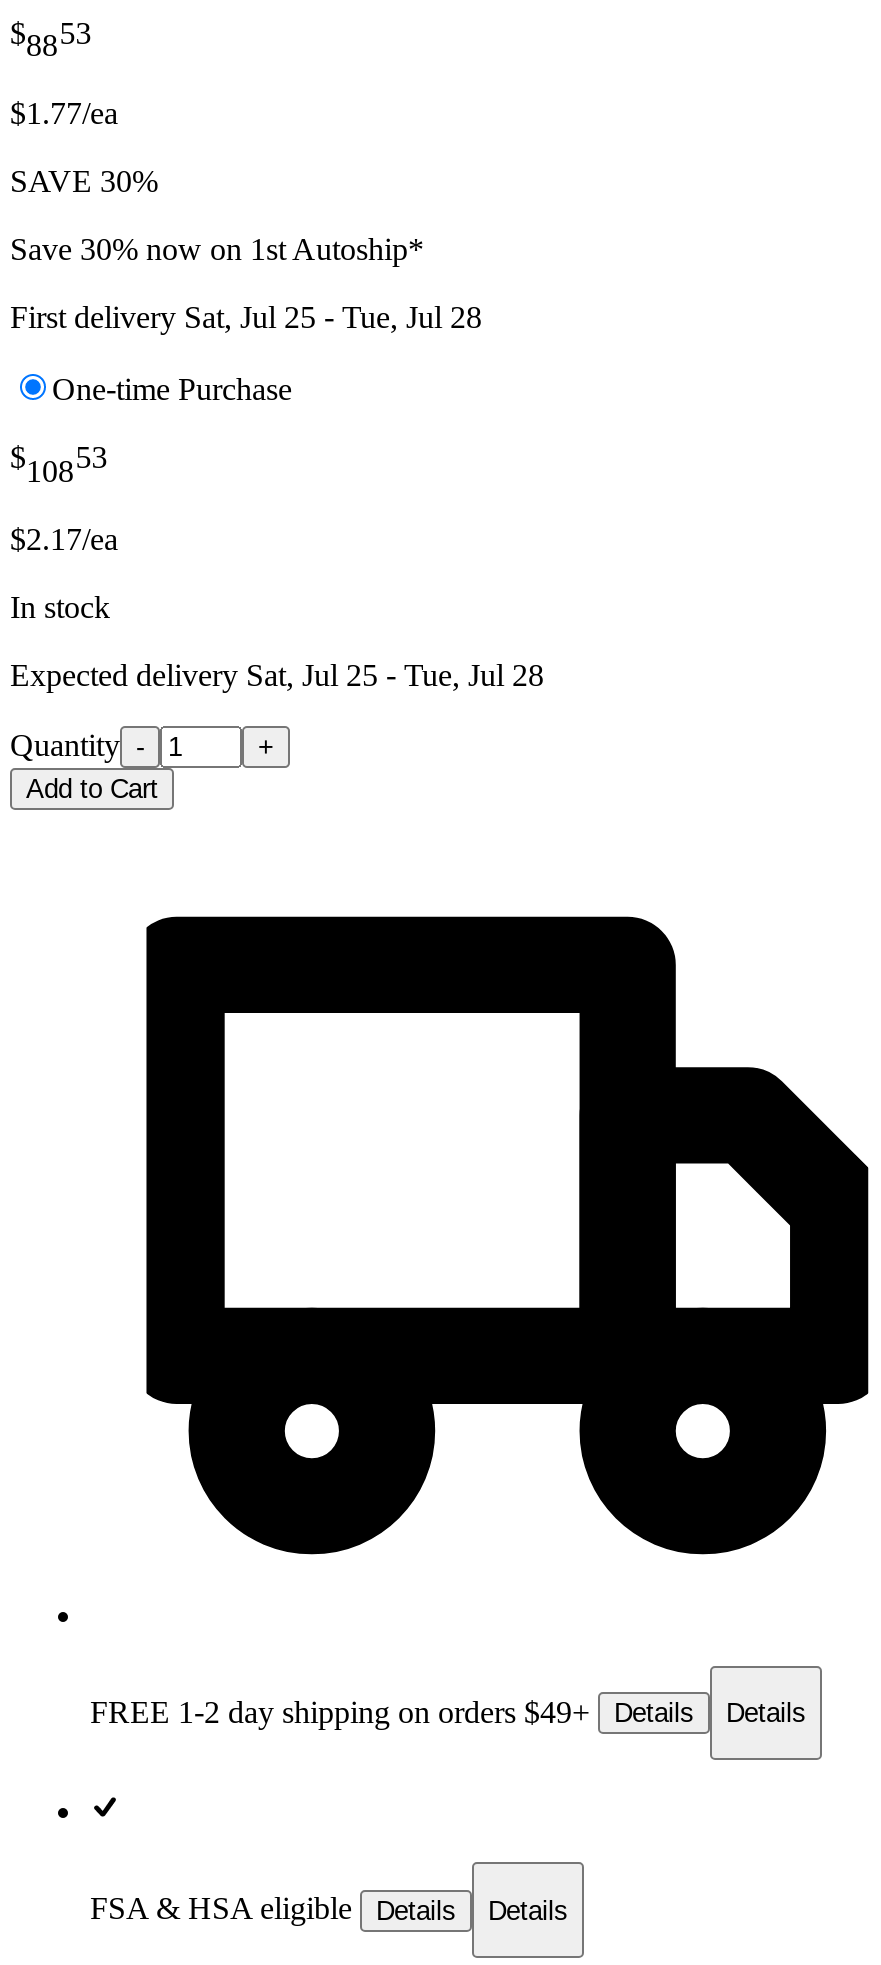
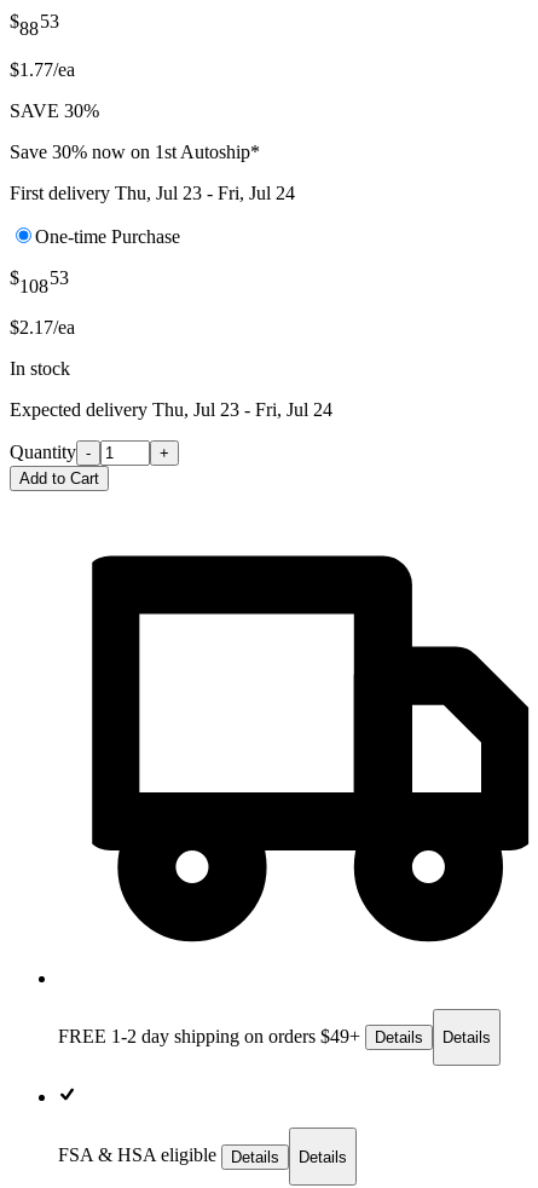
[10,301,482,335] First delivery Sat, Jul 25 - Tue, Jul 28 -> [10,183,295,204] First delivery Thu, Jul 23 - Fri, Jul 24
[10,657,544,691] Expected delivery Sat, Jul 25 - Tue, Jul 28 -> [10,399,332,419] Expected delivery Thu, Jul 23 - Fri, Jul 24

